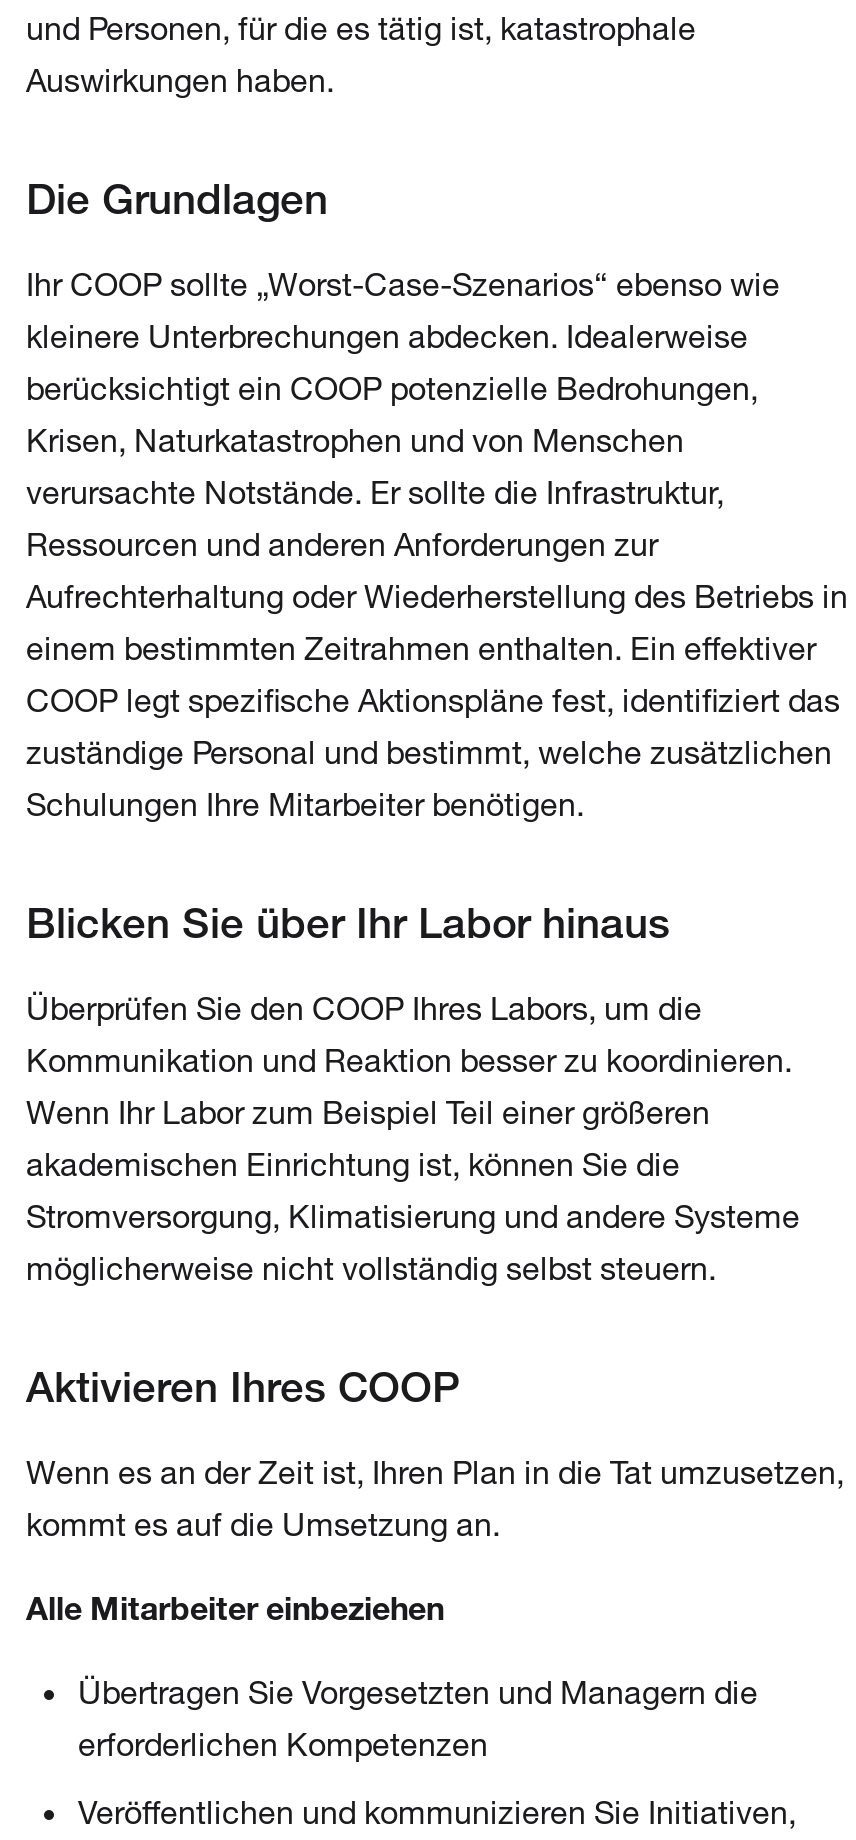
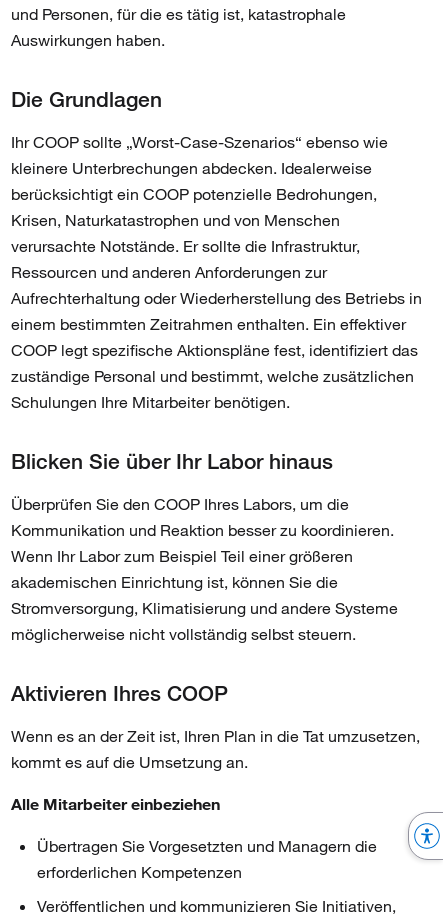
none -> [406,811,440,862] [image]

